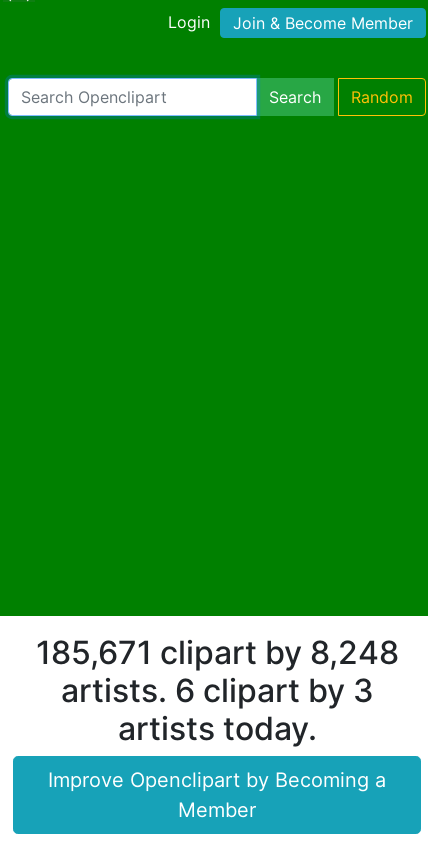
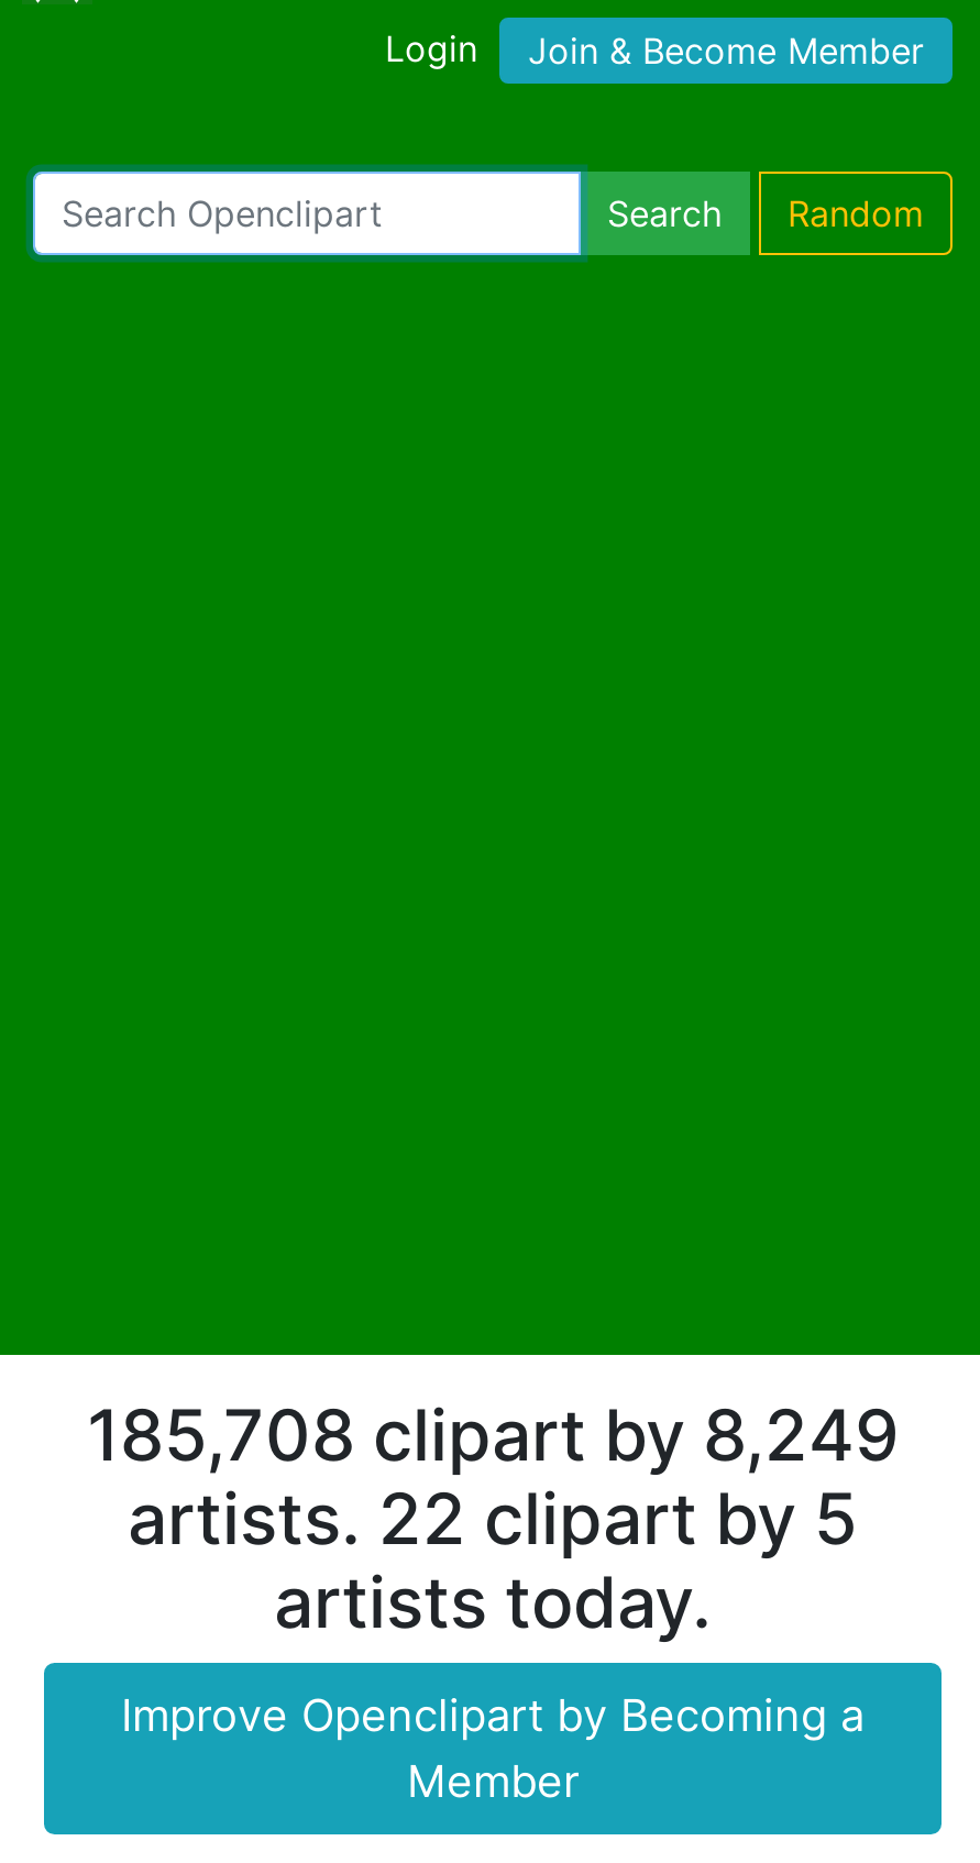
[35,632,398,671] 185,671 clipart by 8,248 -> [87,1391,899,1477] 185,708 clipart by 8,249
[60,670,373,709] artists. 6 clipart by 3 -> [128,1475,858,1561] artists. 22 clipart by 5

